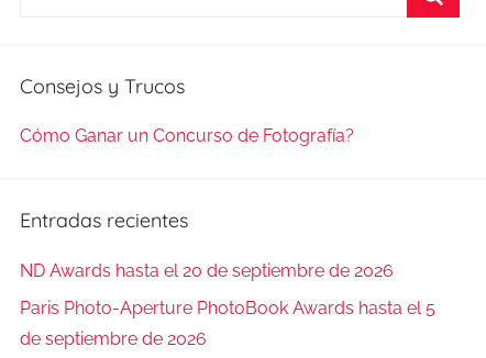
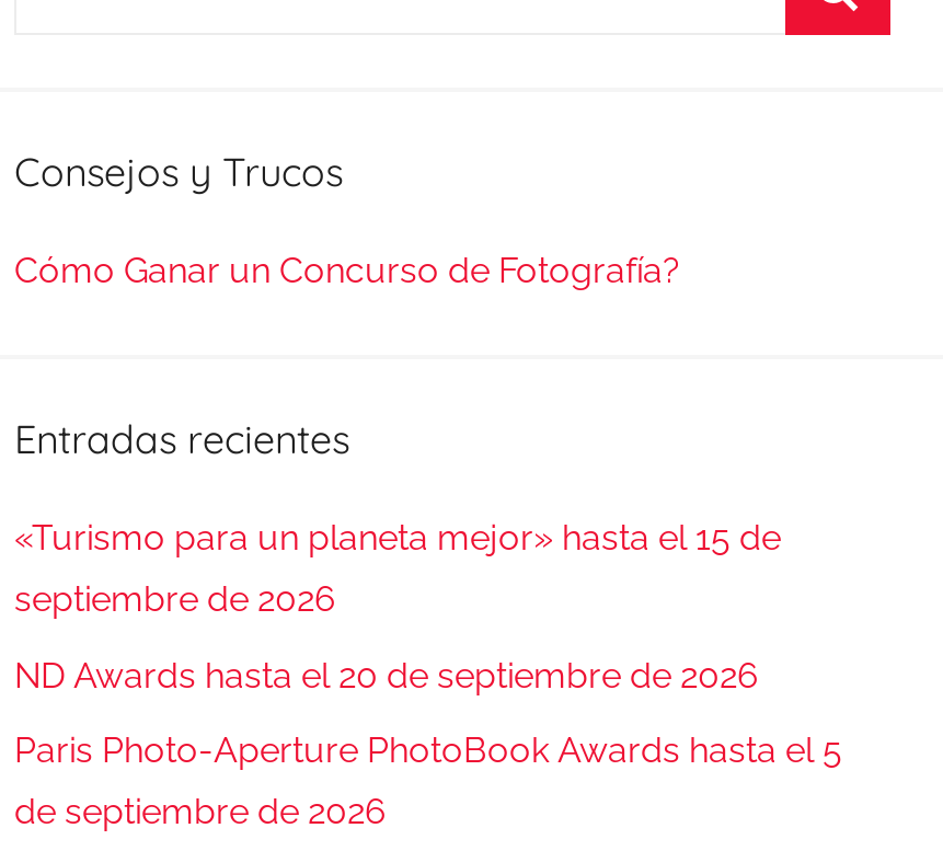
none -> [14,518,781,621] «Turismo para un planeta mejor» hasta el 15 de | septiembre de 2026

